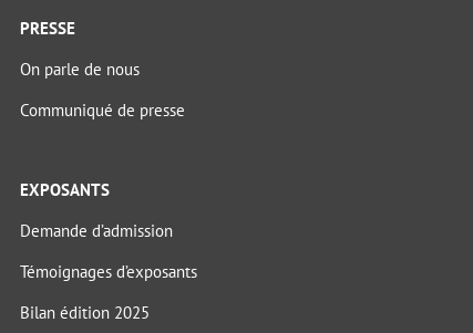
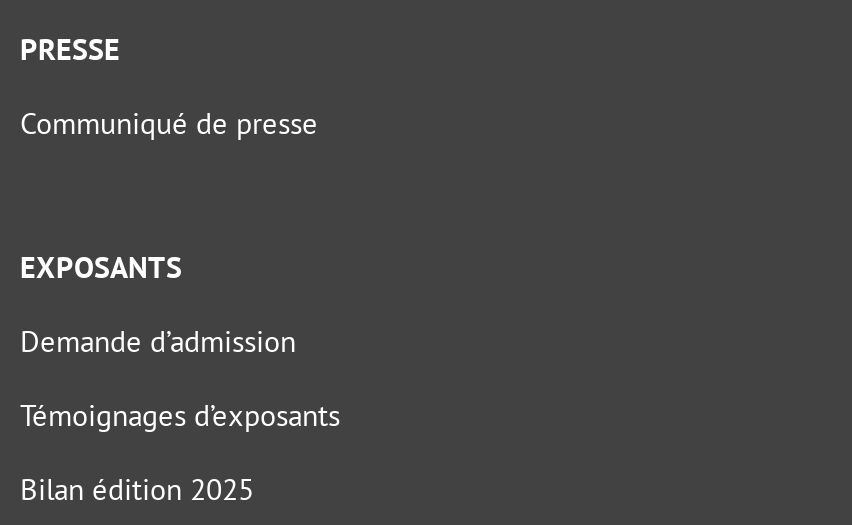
[20,58,140,79] On parle de nous -> none

